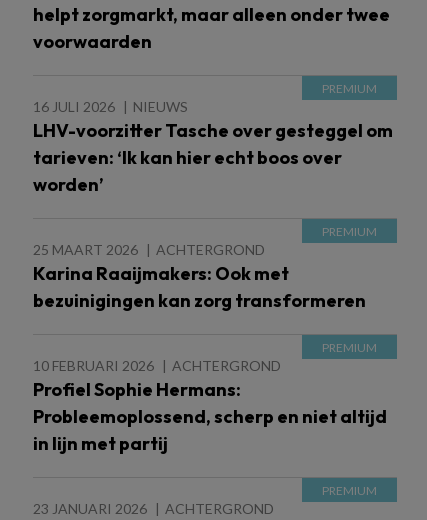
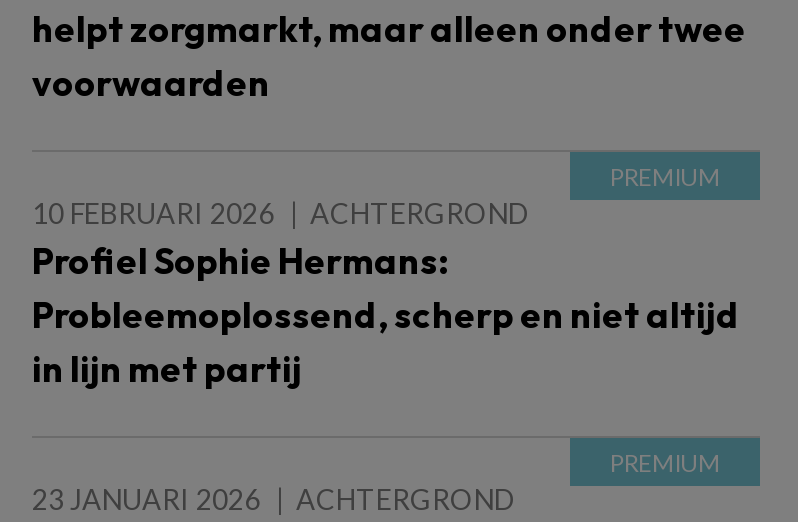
[33,98,393,312] 16 JULI 2026 | NIEUWS | LHV-voorzitter Tasche over gesteggel om | tarieven: ‘Ik kan hier echt boos over | worden’ | 25 MAART 2026 | ACHTERGROND | Karina Raaijmakers: Ook met | bezuinigingen kan zorg transformeren -> none

